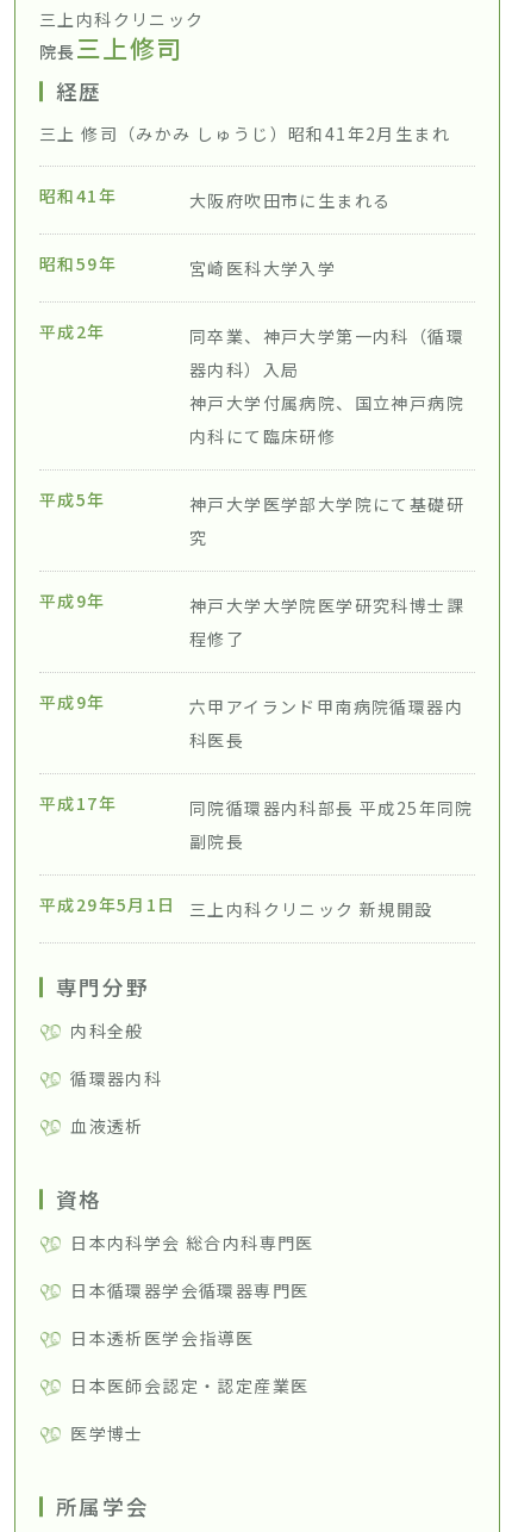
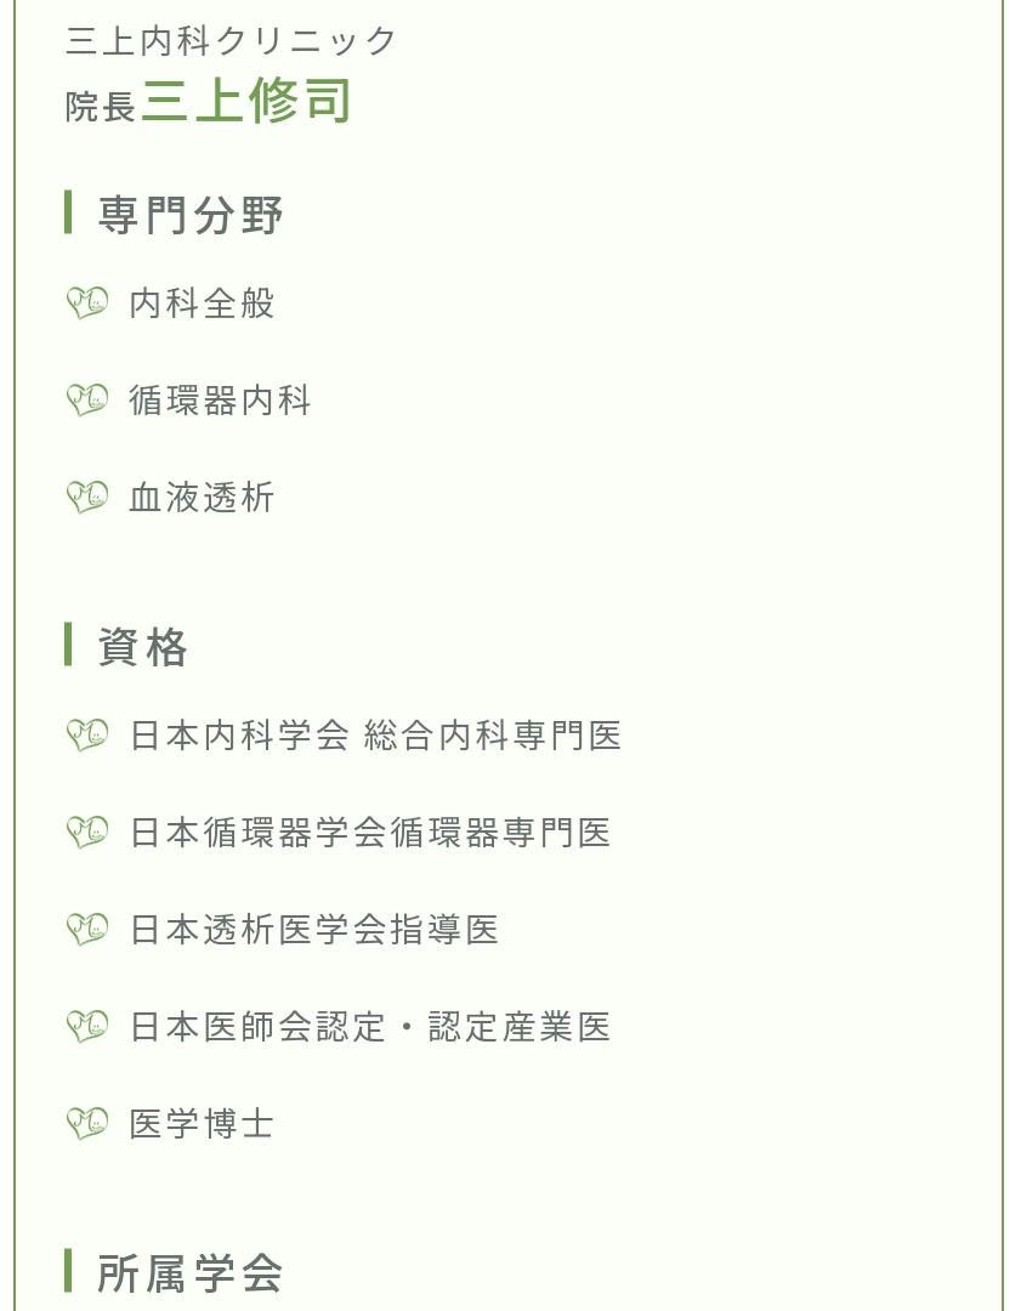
[39,76,474,921] 経歴 | 三上 修司（みかみ しゅうじ）昭和41年2月生まれ | 昭和41年 | 大阪府吹田市に生まれる | 昭和59年 | 宮崎医科大学入学 | 平成2年 | 同卒業、神戸大学第一内科（循環 | 器内科）入局 | 神戸大学付属病院、国立神戸病院 | 内科にて臨床研修 | 平成5年 | 神戸大学医学部大学院にて基礎研 | 究 | 平成9年 | 神戸大学大学院医学研究科博士課 | 程修了 | 平成9年 | 六甲アイランド甲南病院循環器内 | 科医長 | 平成17年 | 同院循環器内科部長 平成25年同院 | 副院長 | 平成29年5月1日 三上内科クリニック 新規開設 -> none

